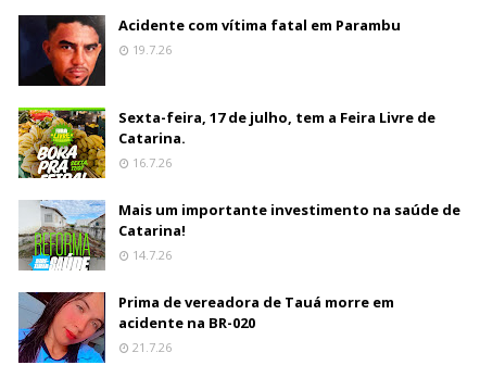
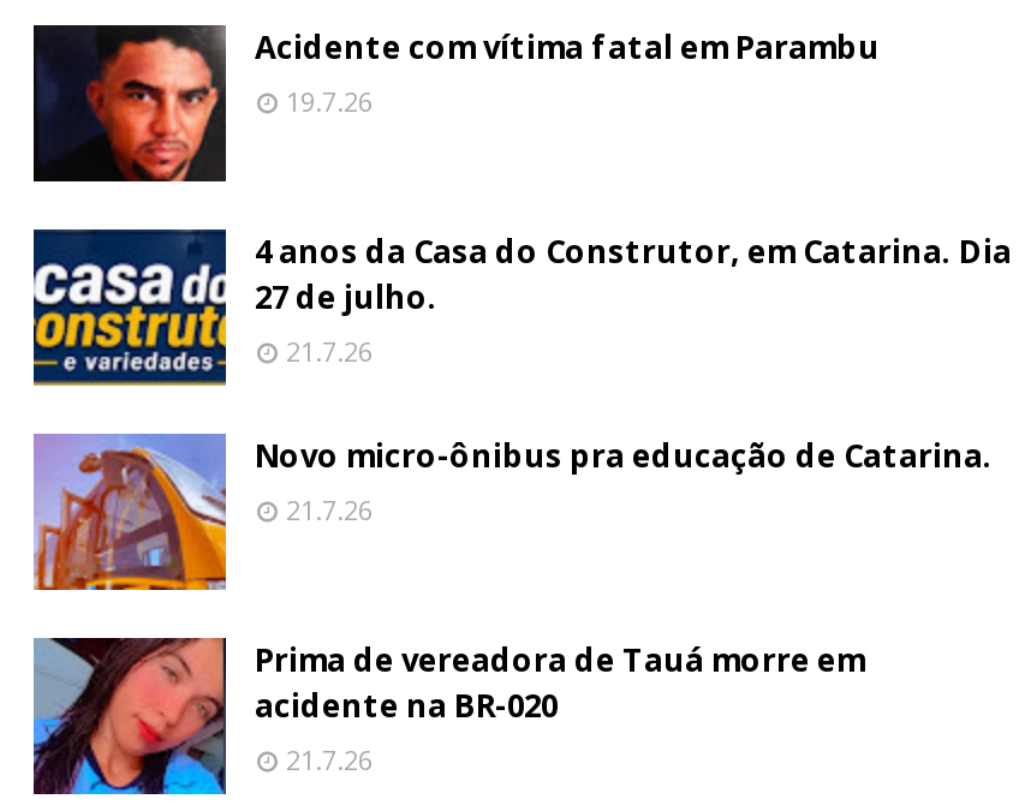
[17,106,435,179] [image] | Sexta-feira, 17 de julho, tem a Feira Livre de | Catarina. | 16.7.26 -> [31,227,1012,386] [image] | 4 anos da Casa do Construtor, em Catarina. Dia | 27 de julho. | 21.7.26
[17,199,460,272] [image] | Mais um importante investimento na saúde de | Catarina! | 14.7.26 -> [34,433,993,592] [image] | Novo micro-ônibus pra educação de Catarina. | 21.7.26

